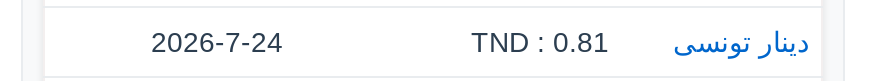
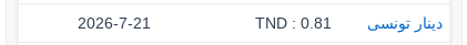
[151,26,283,58] 2026-7-24 -> [78,14,151,32] 2026-7-21

